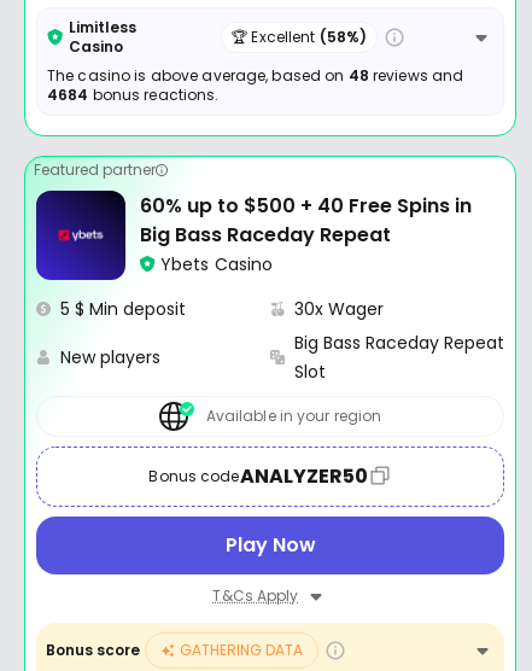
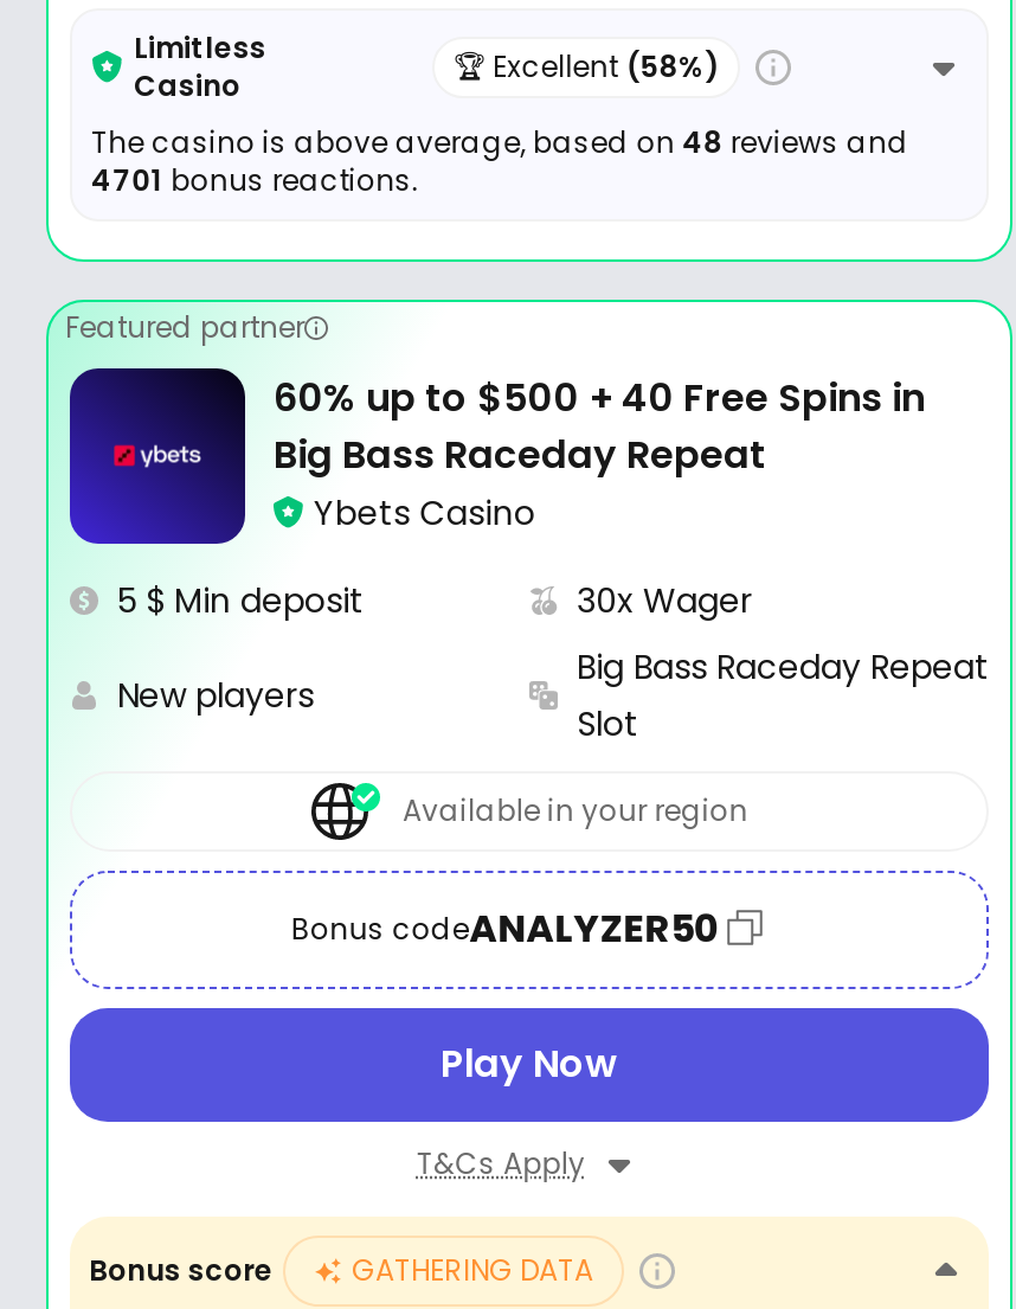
[47,84,219,105] 4684 bonus reactions. -> [91,160,419,200] 4701 bonus reactions.

